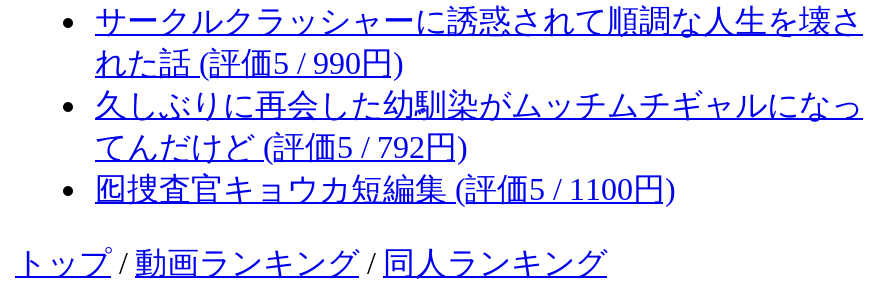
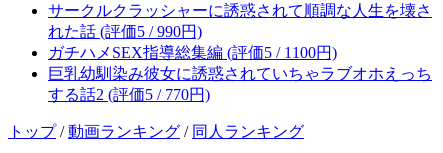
[95,89,863,207] 久しぶりに再会した幼馴染がムッチムチギャルになっ | てんだけど (評価5 / 792円) | 囮捜査官キョウカ短編集 (評価5 / 1100円) -> [48,44,432,103] ガチハメSEX指導総集編 (評価5 / 1100円) | 巨乳幼馴染み彼女に誘惑されていちゃラブオホえっち | する話2 (評価5 / 770円)

